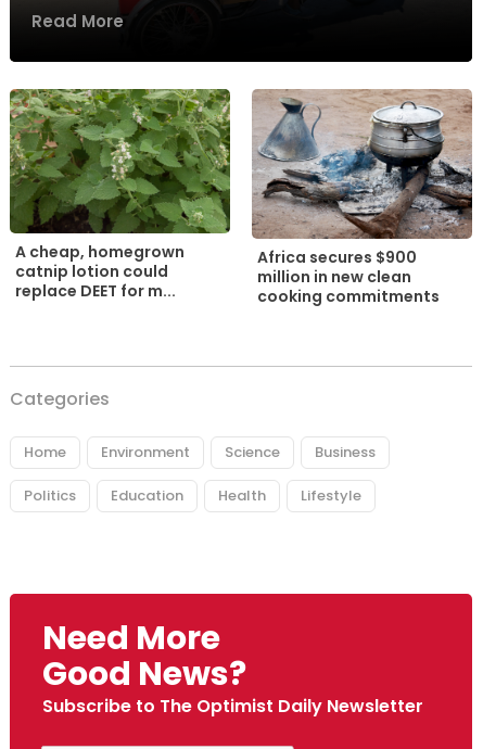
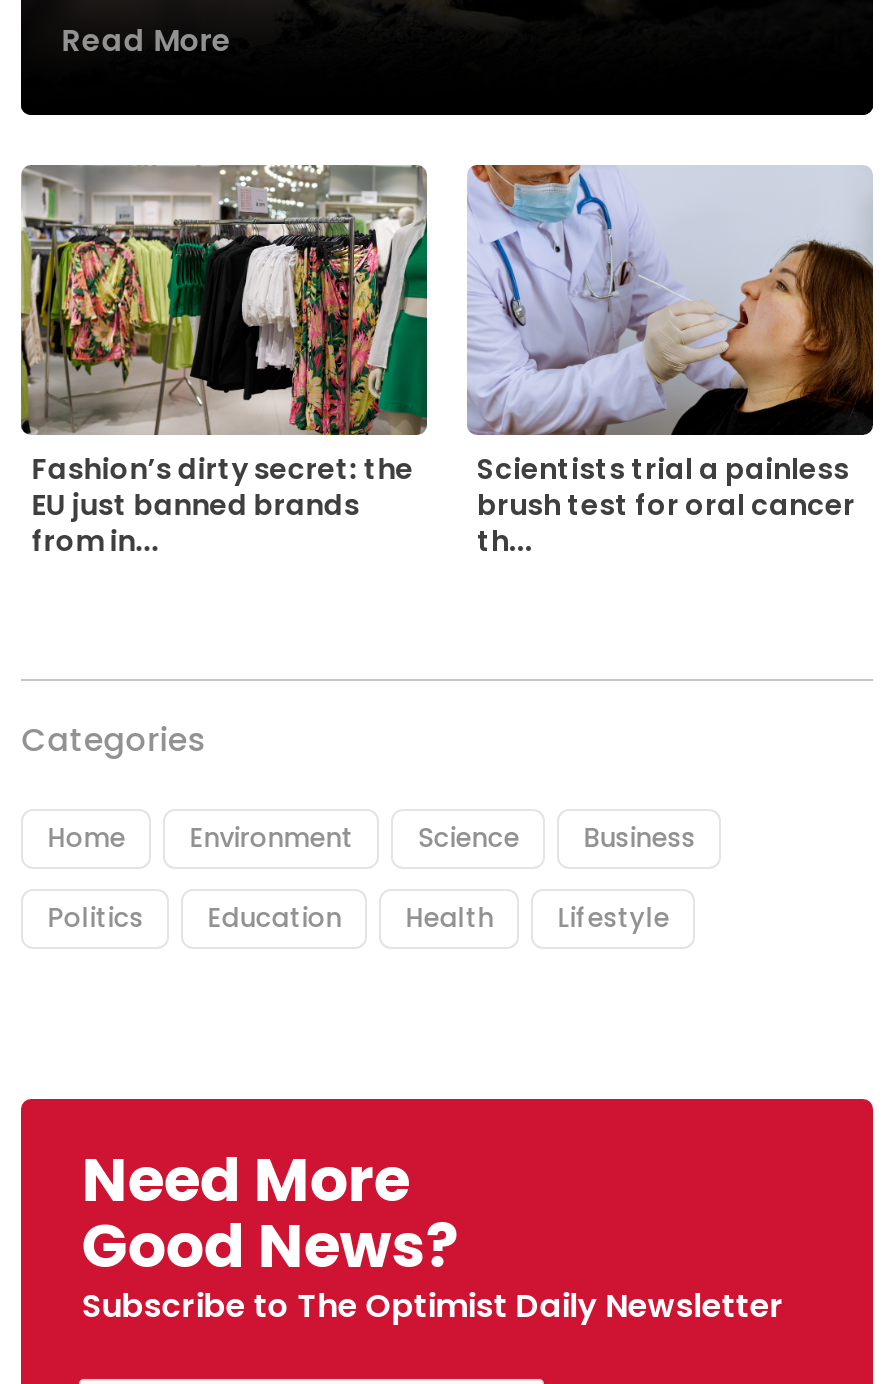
[10,89,231,302] [image] | A cheap, homegrown | catnip lotion could | replace DEET for m... -> [21,164,429,561] [image] | Fashion’s dirty secret: the | EU just banned brands | from in...
[252,89,473,307] [image] | Africa secures $900 | million in new clean | cooking commitments -> [467,166,875,561] [image] | Scientists trial a painless | brush test for oral cancer | th...

